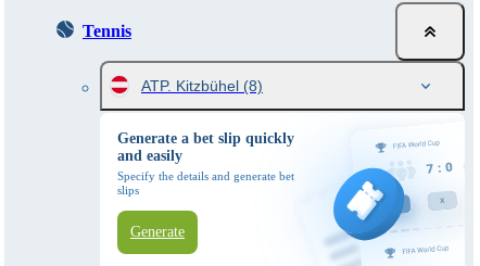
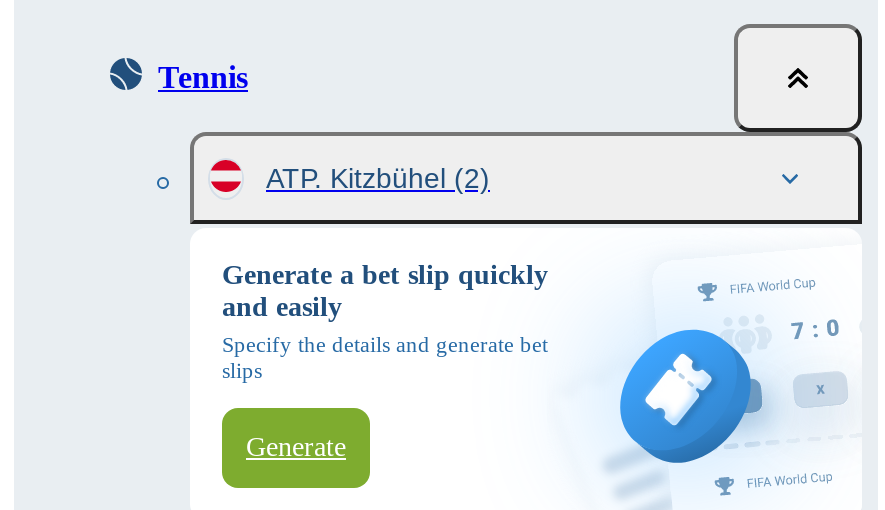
[141,77,263,94] ATP. Kitzbühel (8) -> [266,162,490,194] ATP. Kitzbühel (2)

